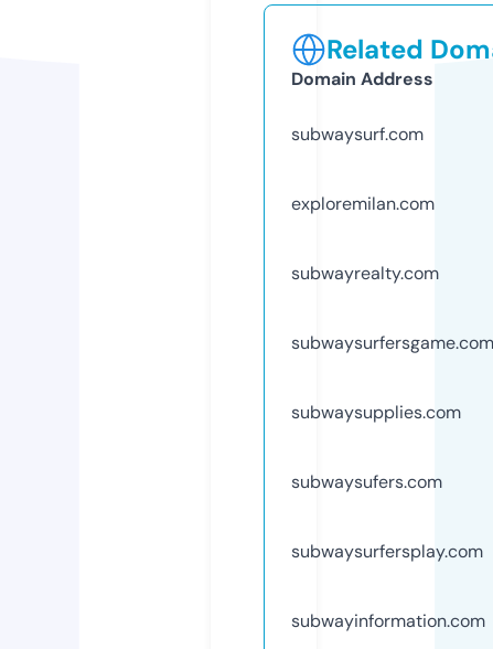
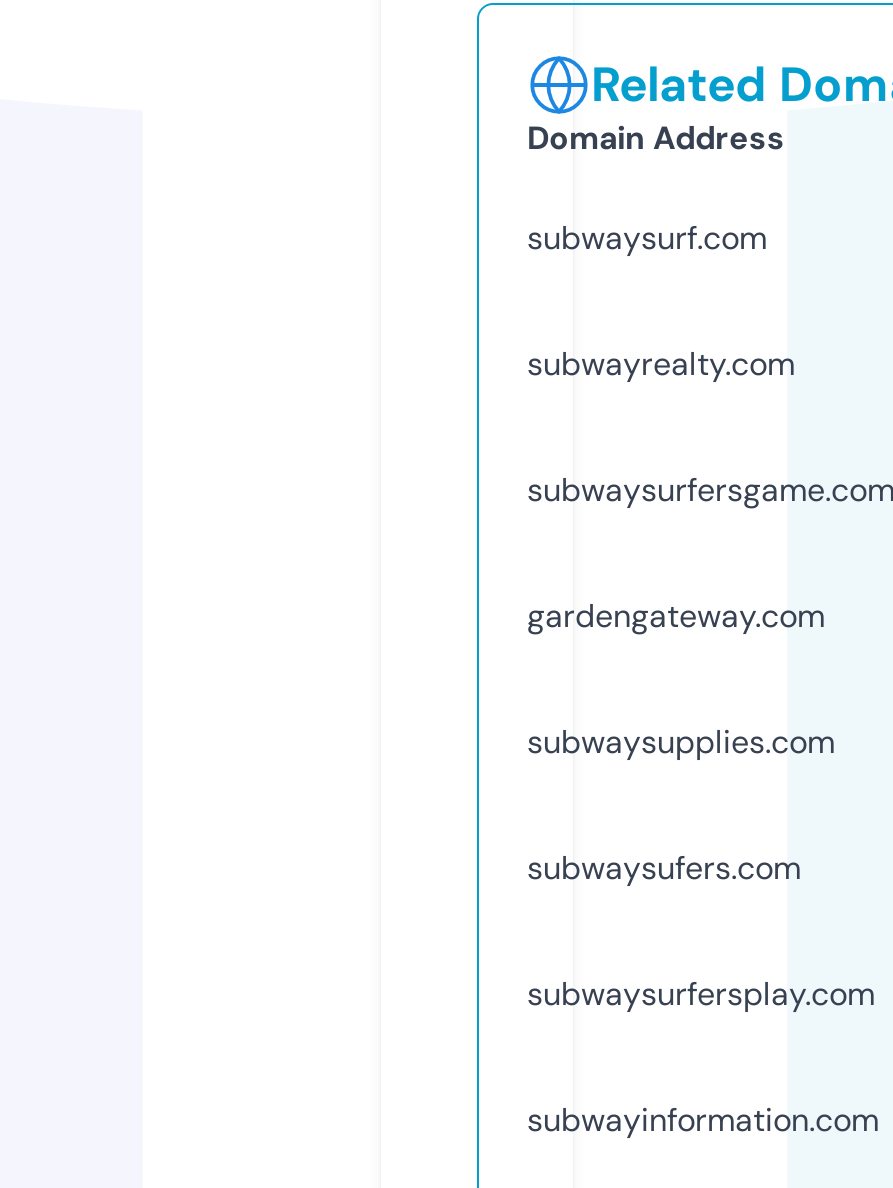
[291,192,435,215] exploremilan.com -> none
moved [291,261,493,354] -> [527,343,893,511]: subwayrealty.com | subwaysurfersgame.com
none -> [527,595,825,637] gardengateway.com

